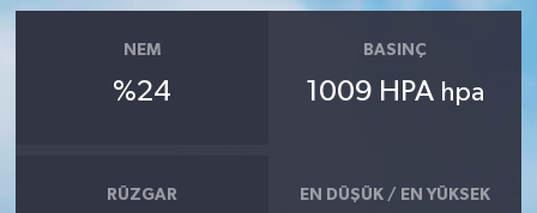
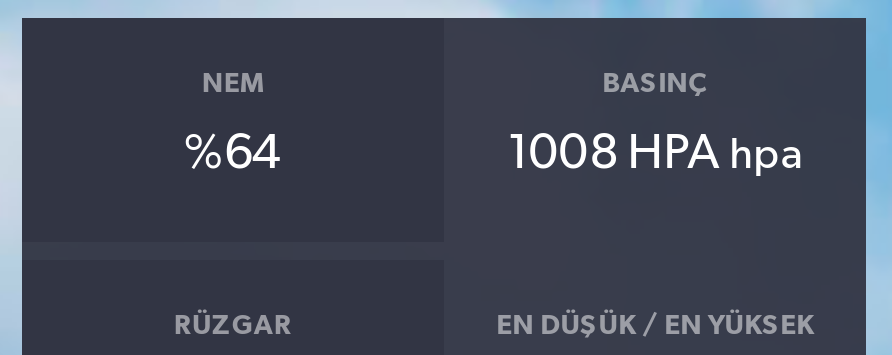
[113,77,171,106] %24 -> [184,129,282,177] %64
[306,77,484,106] 1009 HPA hpa -> [507,129,803,177] 1008 HPA hpa

